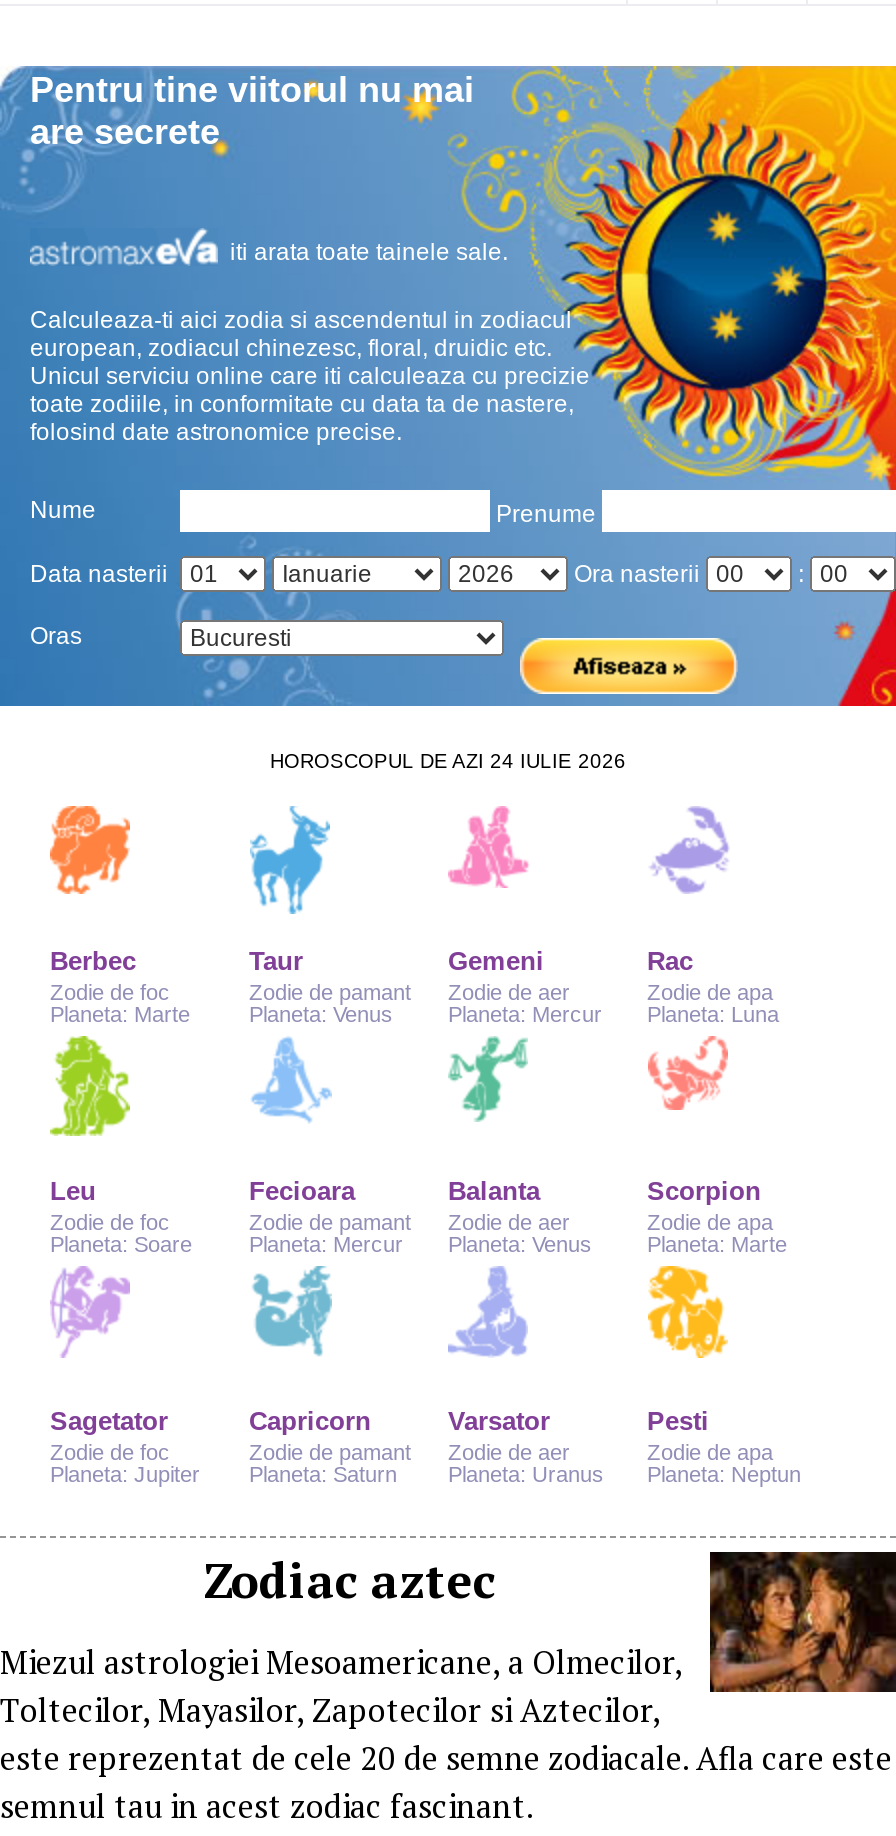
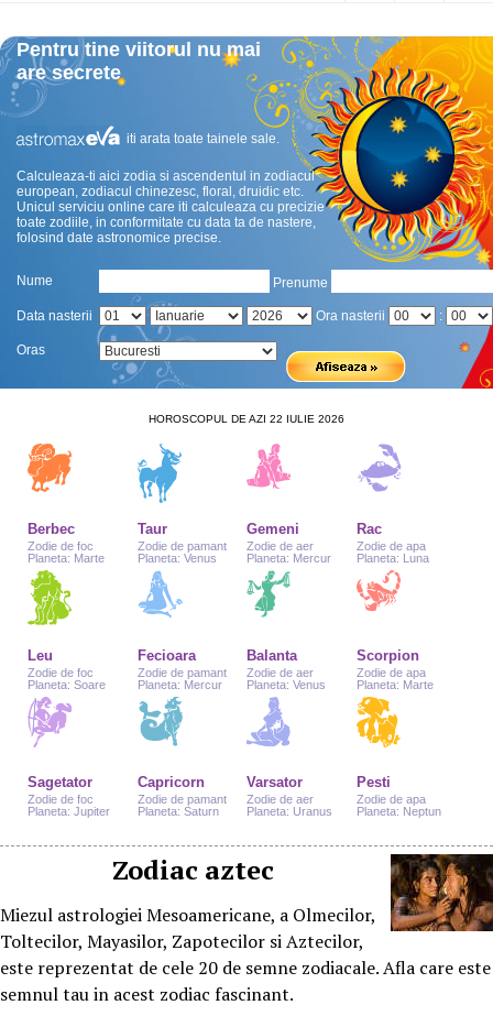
[270,750,626,772] HOROSCOPUL DE AZI 24 IULIE 2026 -> [149,413,344,425] HOROSCOPUL DE AZI 22 IULIE 2026

